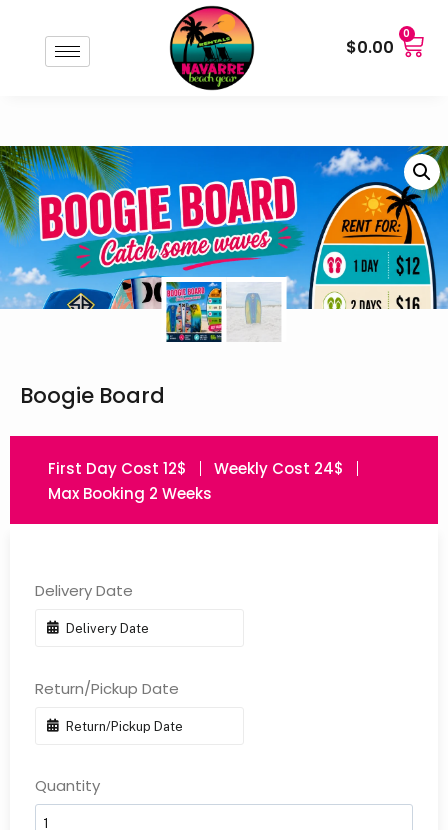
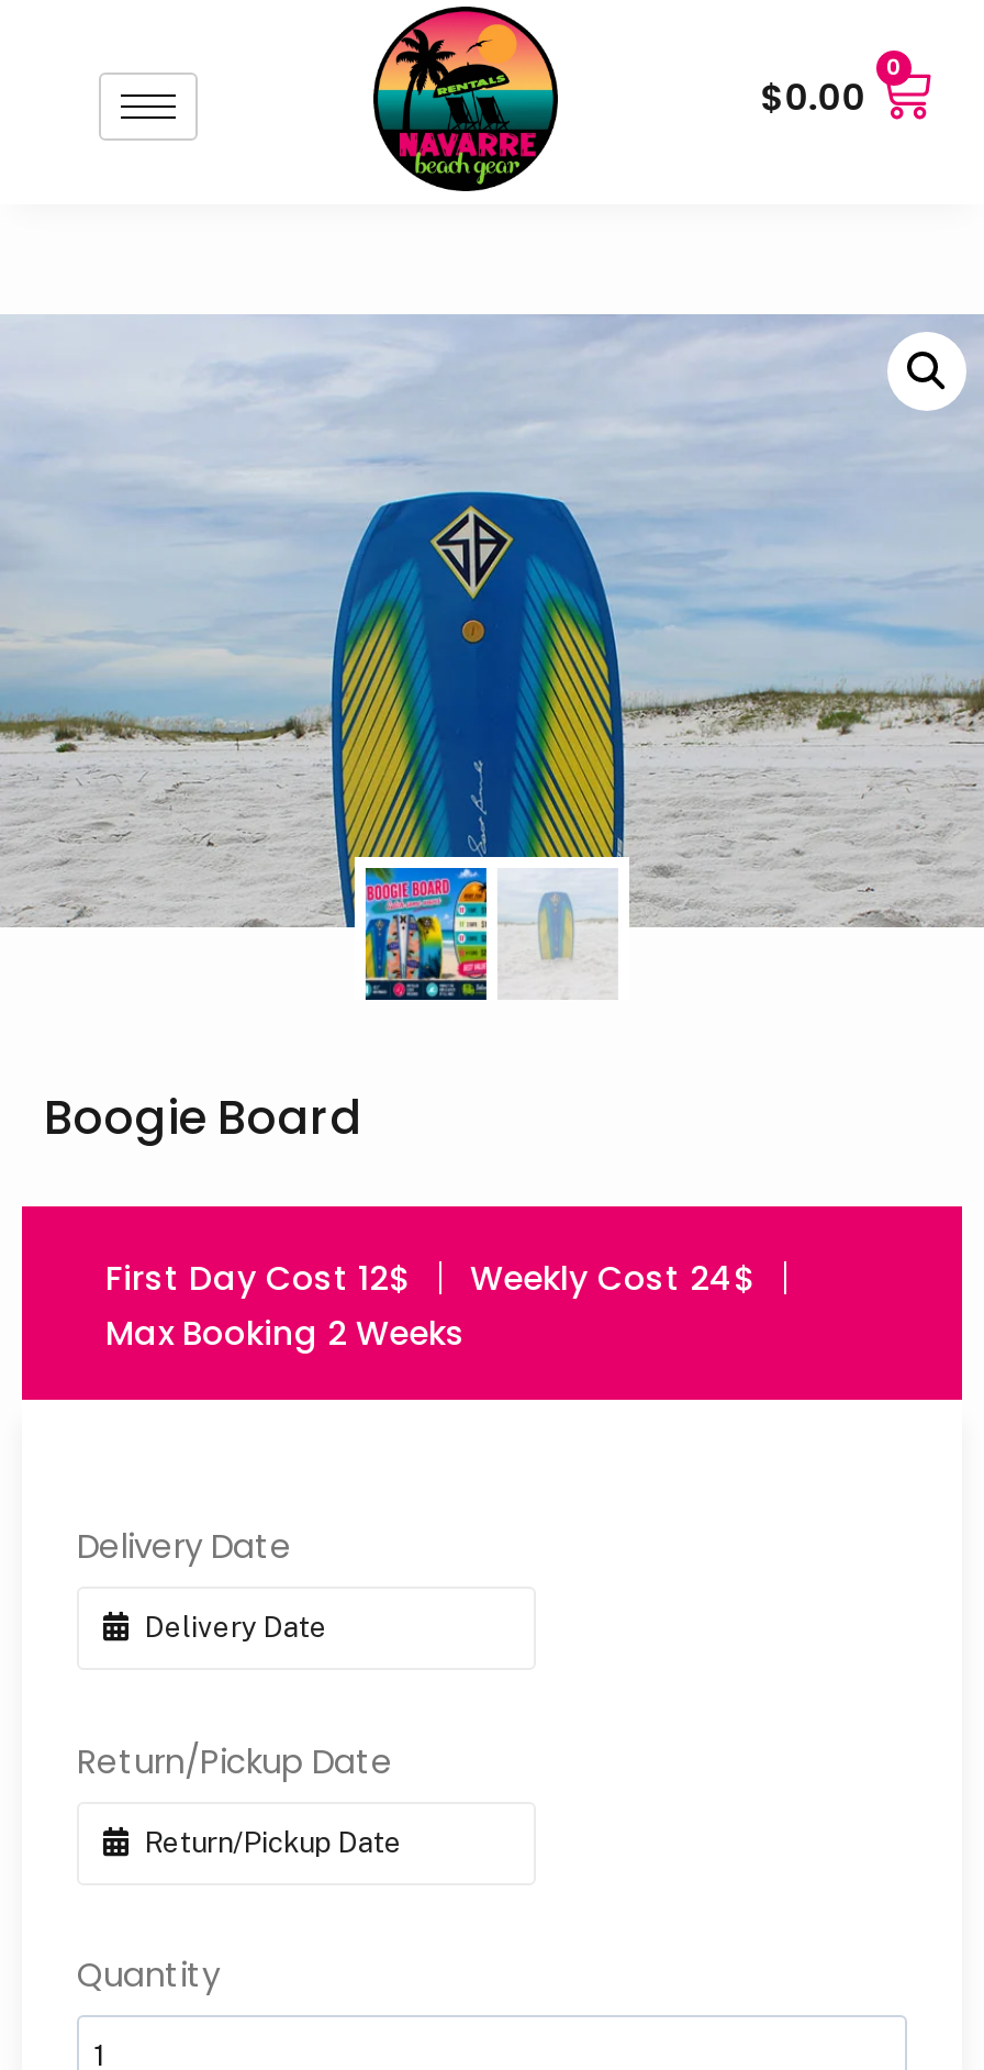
[3,145,445,310] [image] -> [7,314,977,930] [image]

